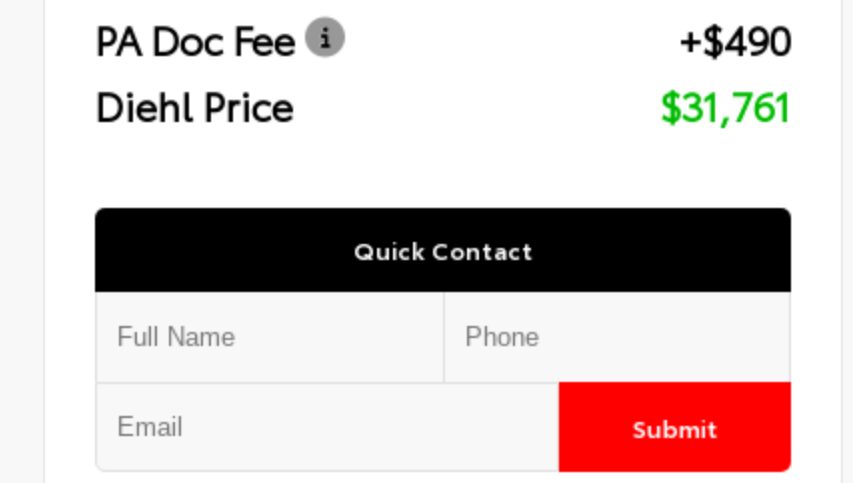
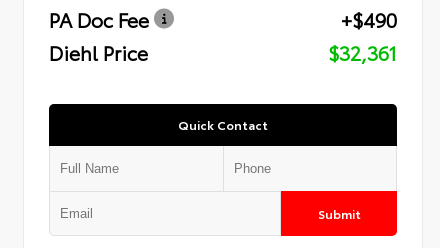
[659,74,791,130] $31,761 -> [328,37,397,65] $32,361

